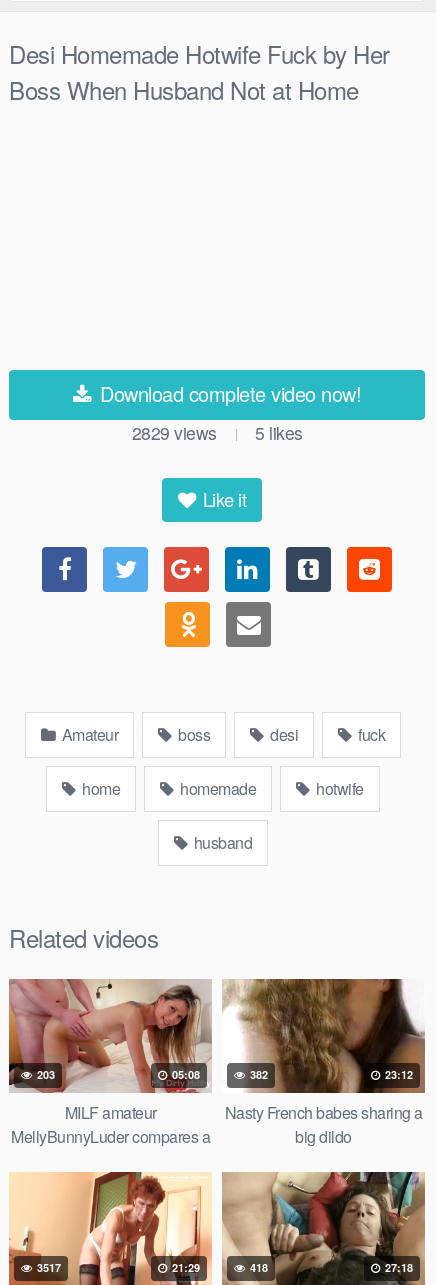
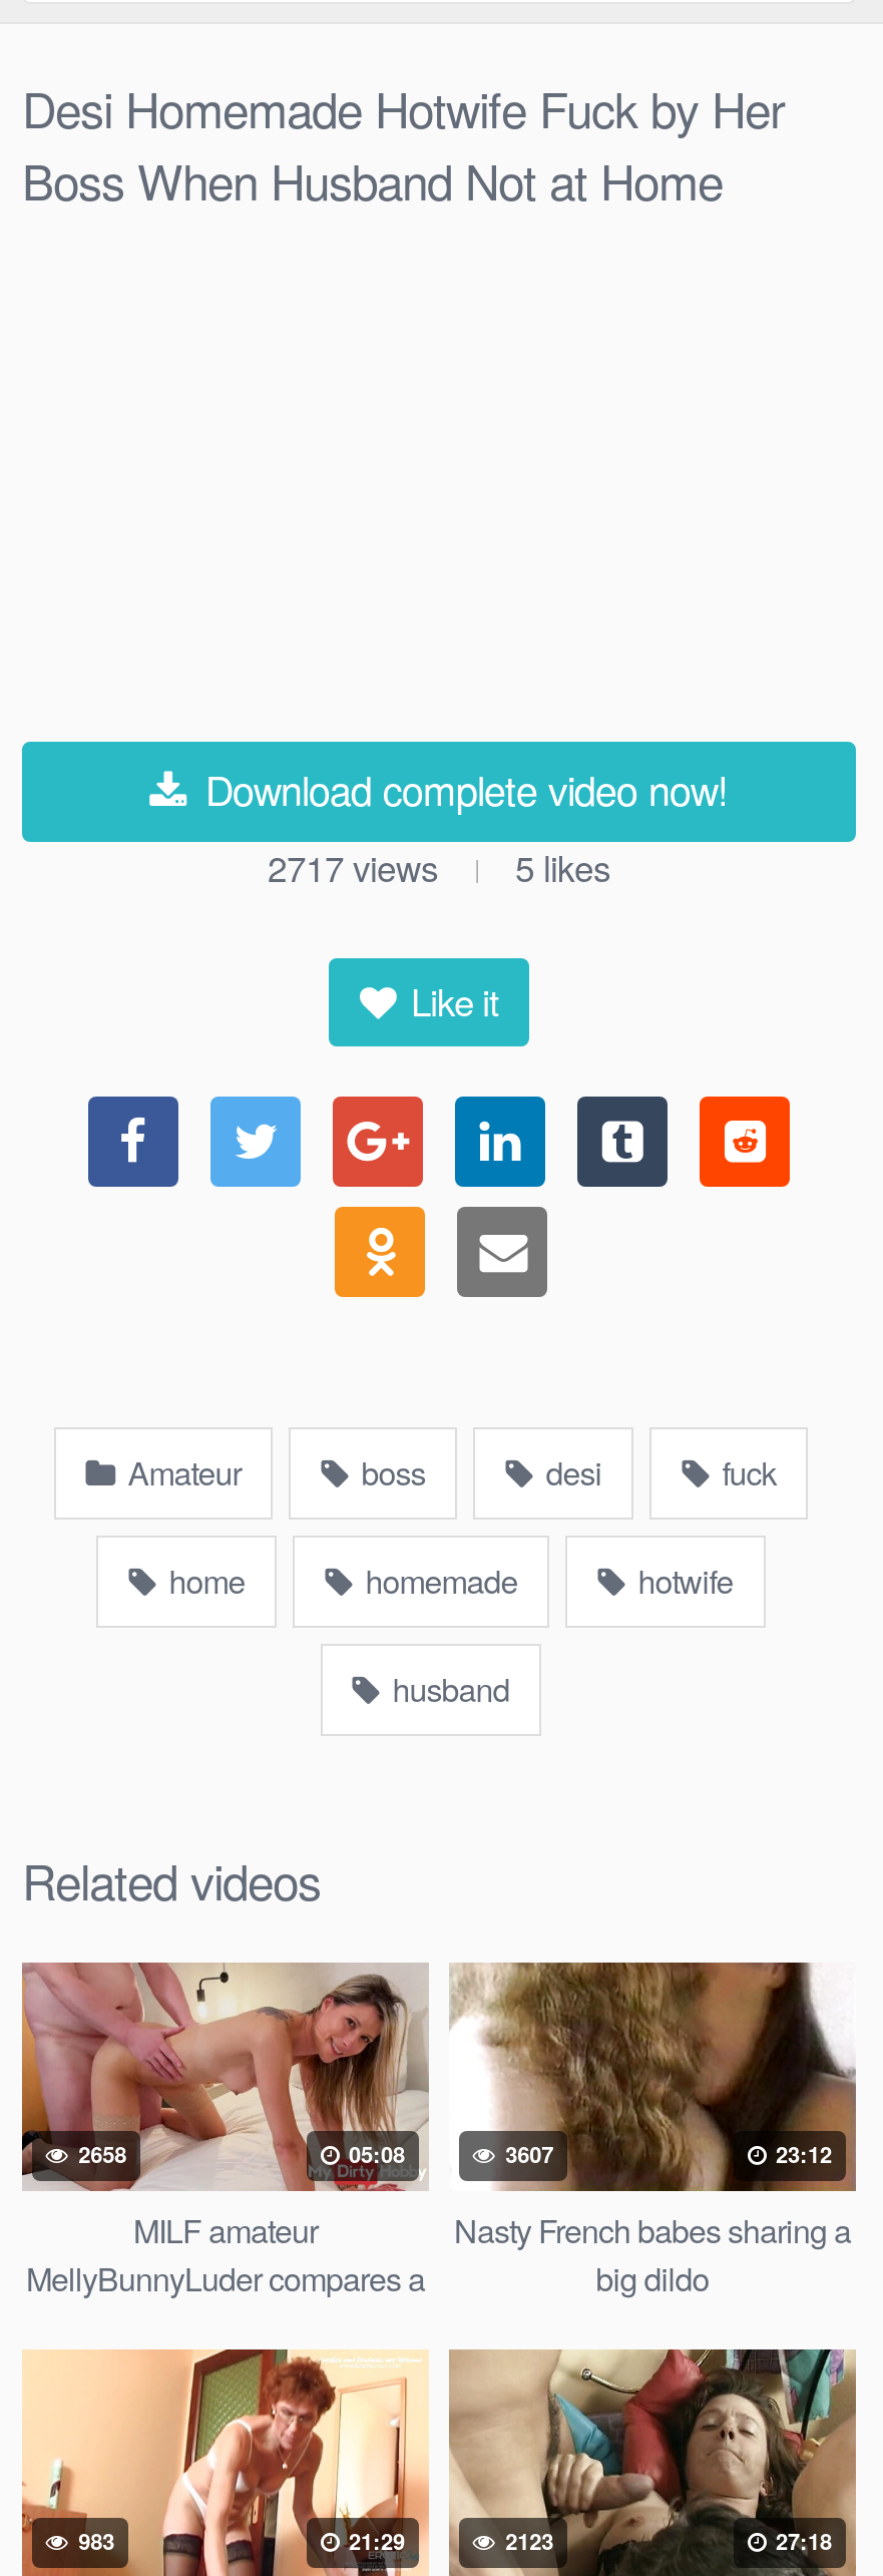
[131,420,216,445] 2829views -> [268,842,438,892] 2717views
[34,1067,55,1082] 203 -> [72,2138,126,2168] 2658
[247,1067,268,1082] 382 -> [499,2138,553,2168] 3607
[34,1260,61,1275] 3517 -> [72,2525,114,2555] 983
[247,1260,268,1275] 418 -> [499,2525,553,2555] 2123

